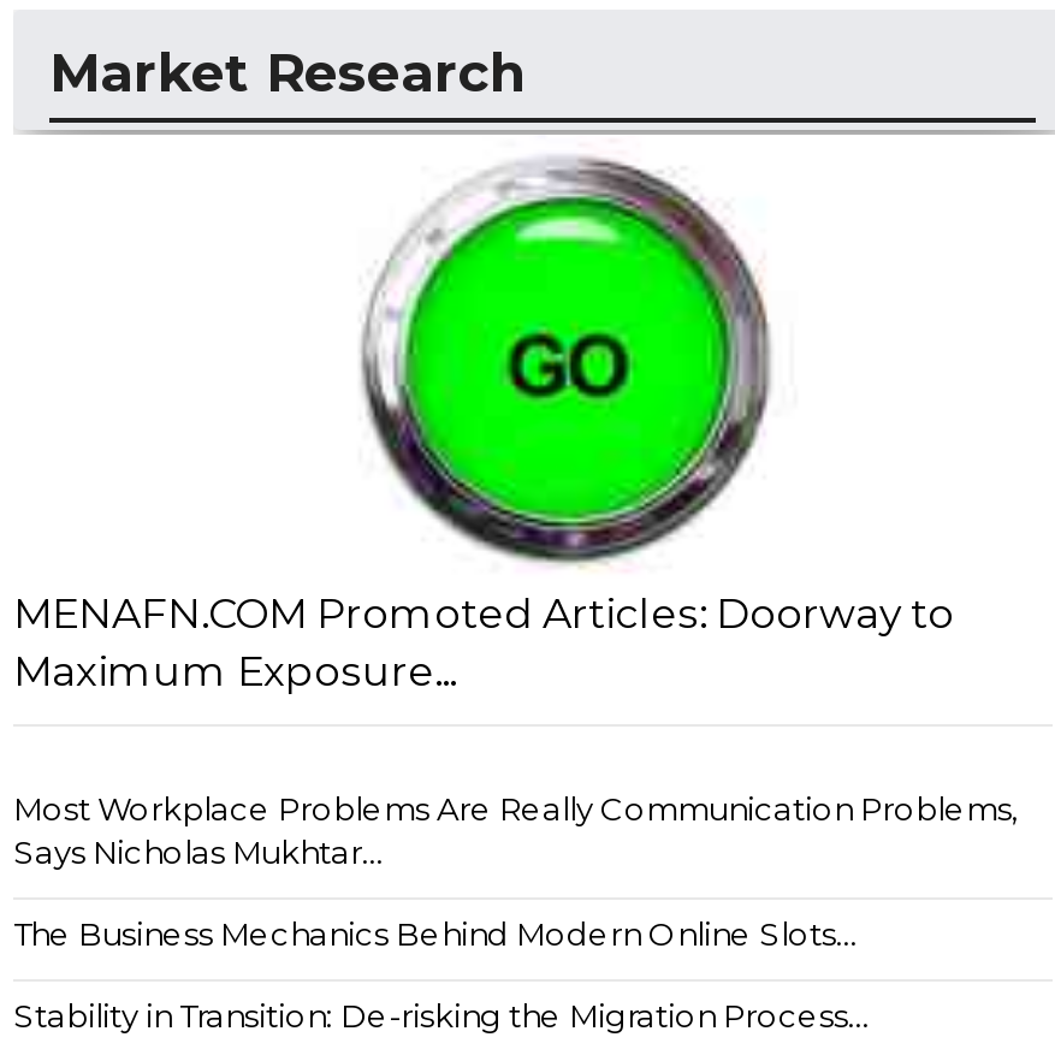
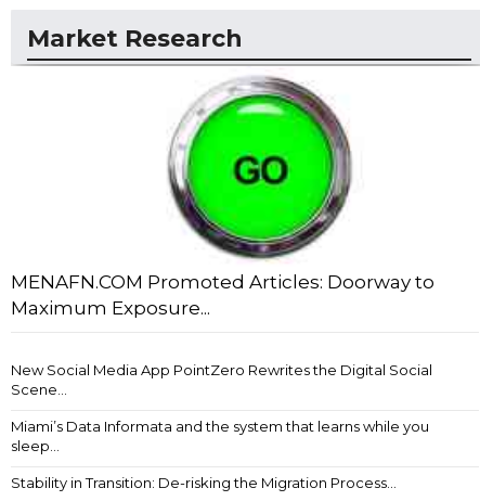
[13,789,1019,870] Most Workplace Problems Are Really Communication Problems, | Says Nicholas Mukhtar... -> [11,361,432,398] New Social Media App PointZero Rewrites the Digital Social | Scene...
[13,914,858,952] The Business Mechanics Behind Modern Online Slots... -> [11,417,429,454] Miami’s Data Informata and the system that learns while you | sleep...

